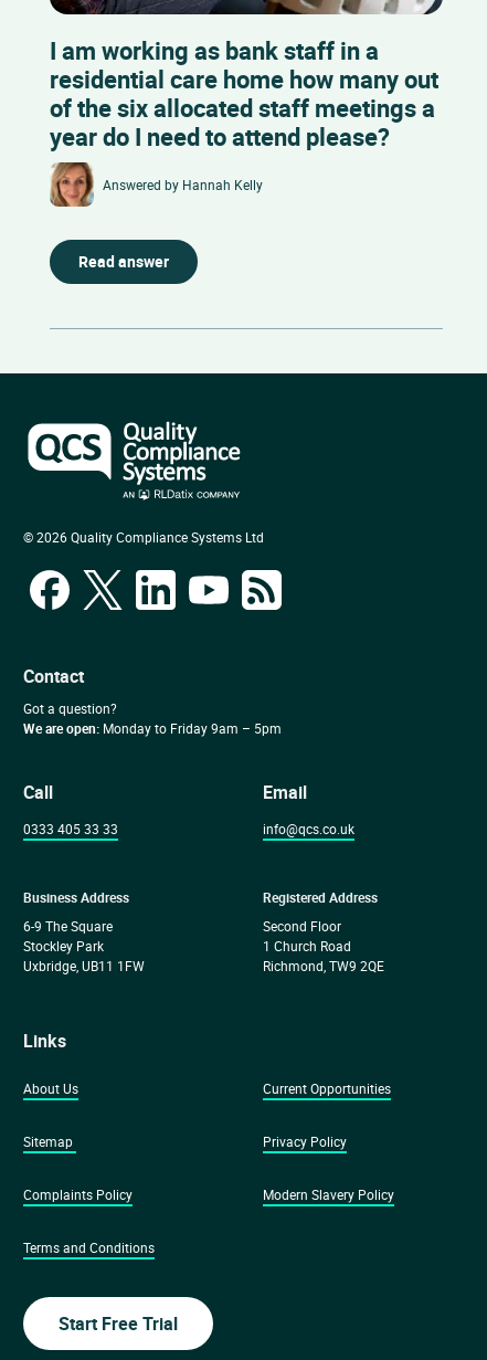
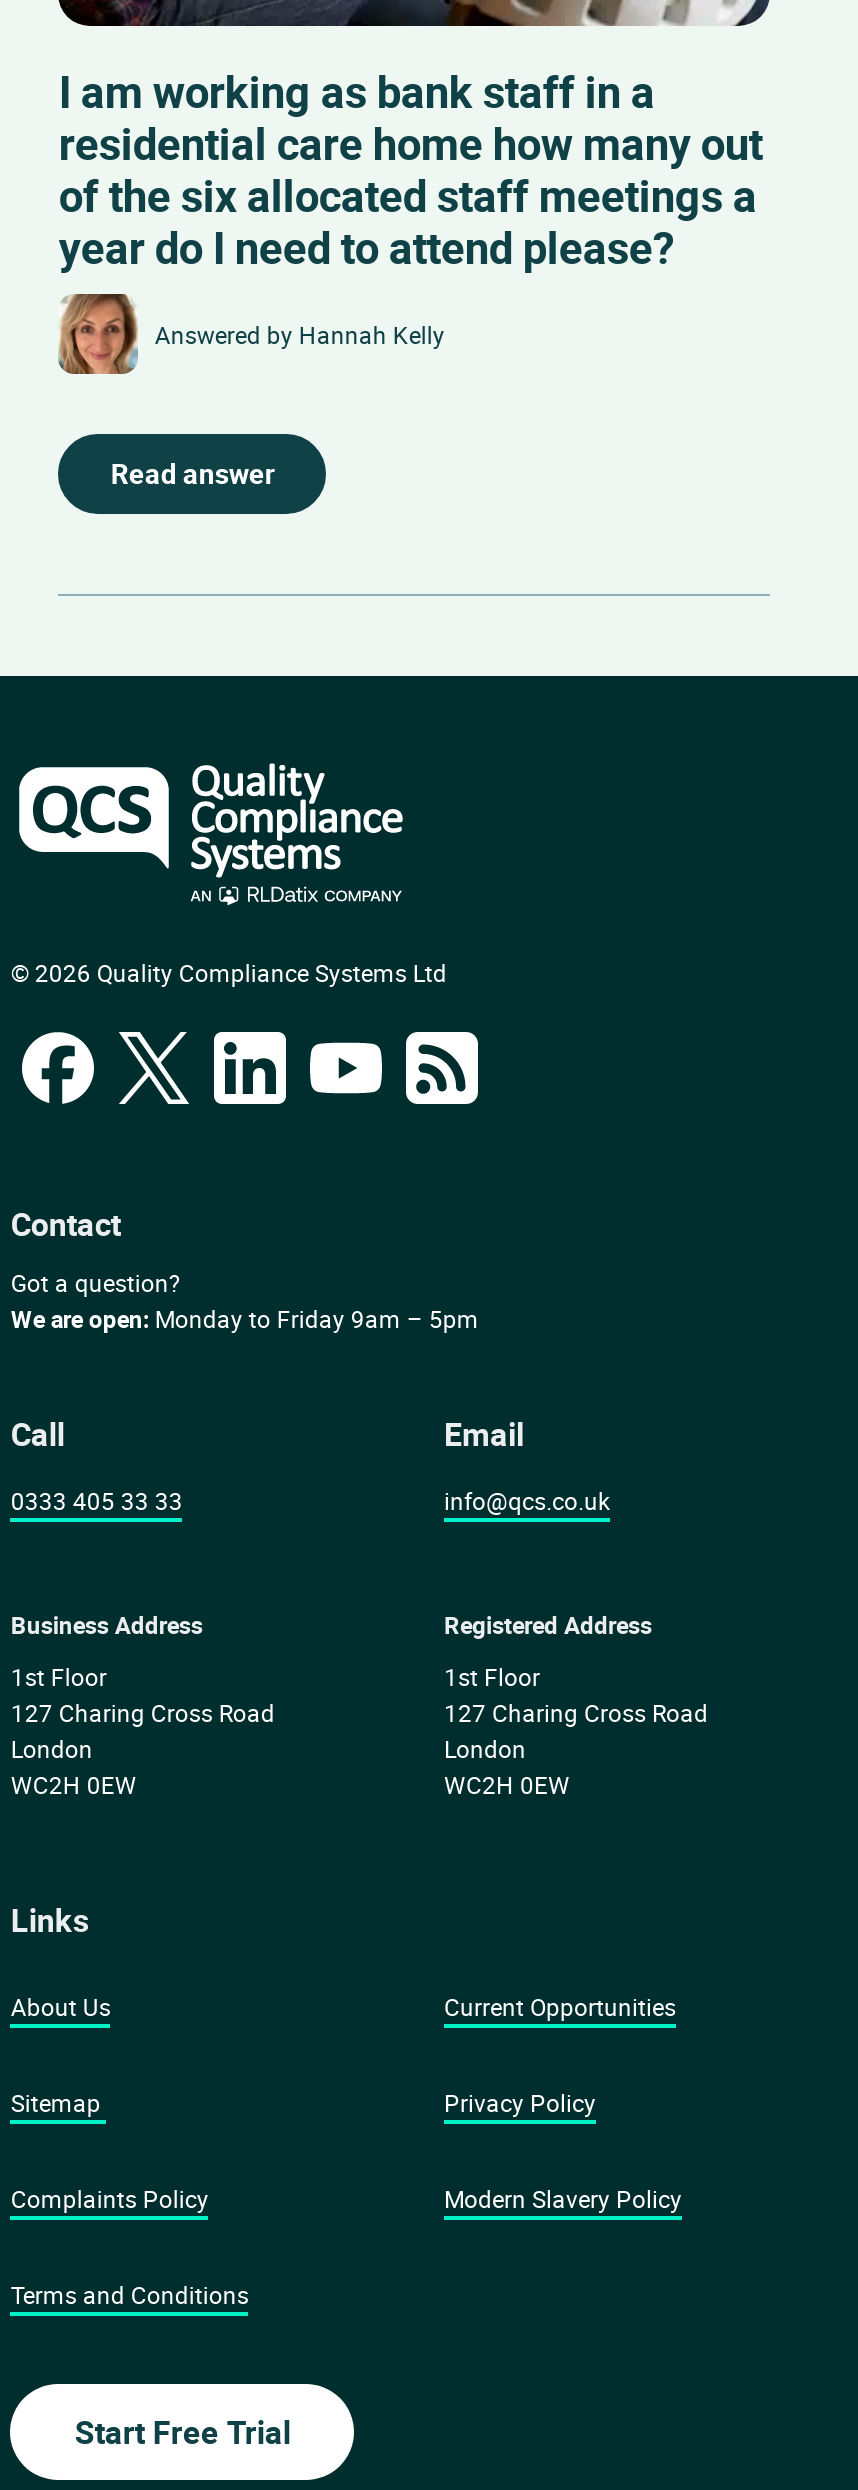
[24,918,145,975] 6-9 The Square | Stockley Park | Uxbridge, UB11 1FW -> [11,1661,275,1801] 1st Floor | 127 Charing Cross Road | London | WC2H 0EW
[263,918,384,975] Second Floor | 1 Church Road | Richmond, TW9 2QE -> [444,1661,708,1801] 1st Floor | 127 Charing Cross Road | London | WC2H 0EW

